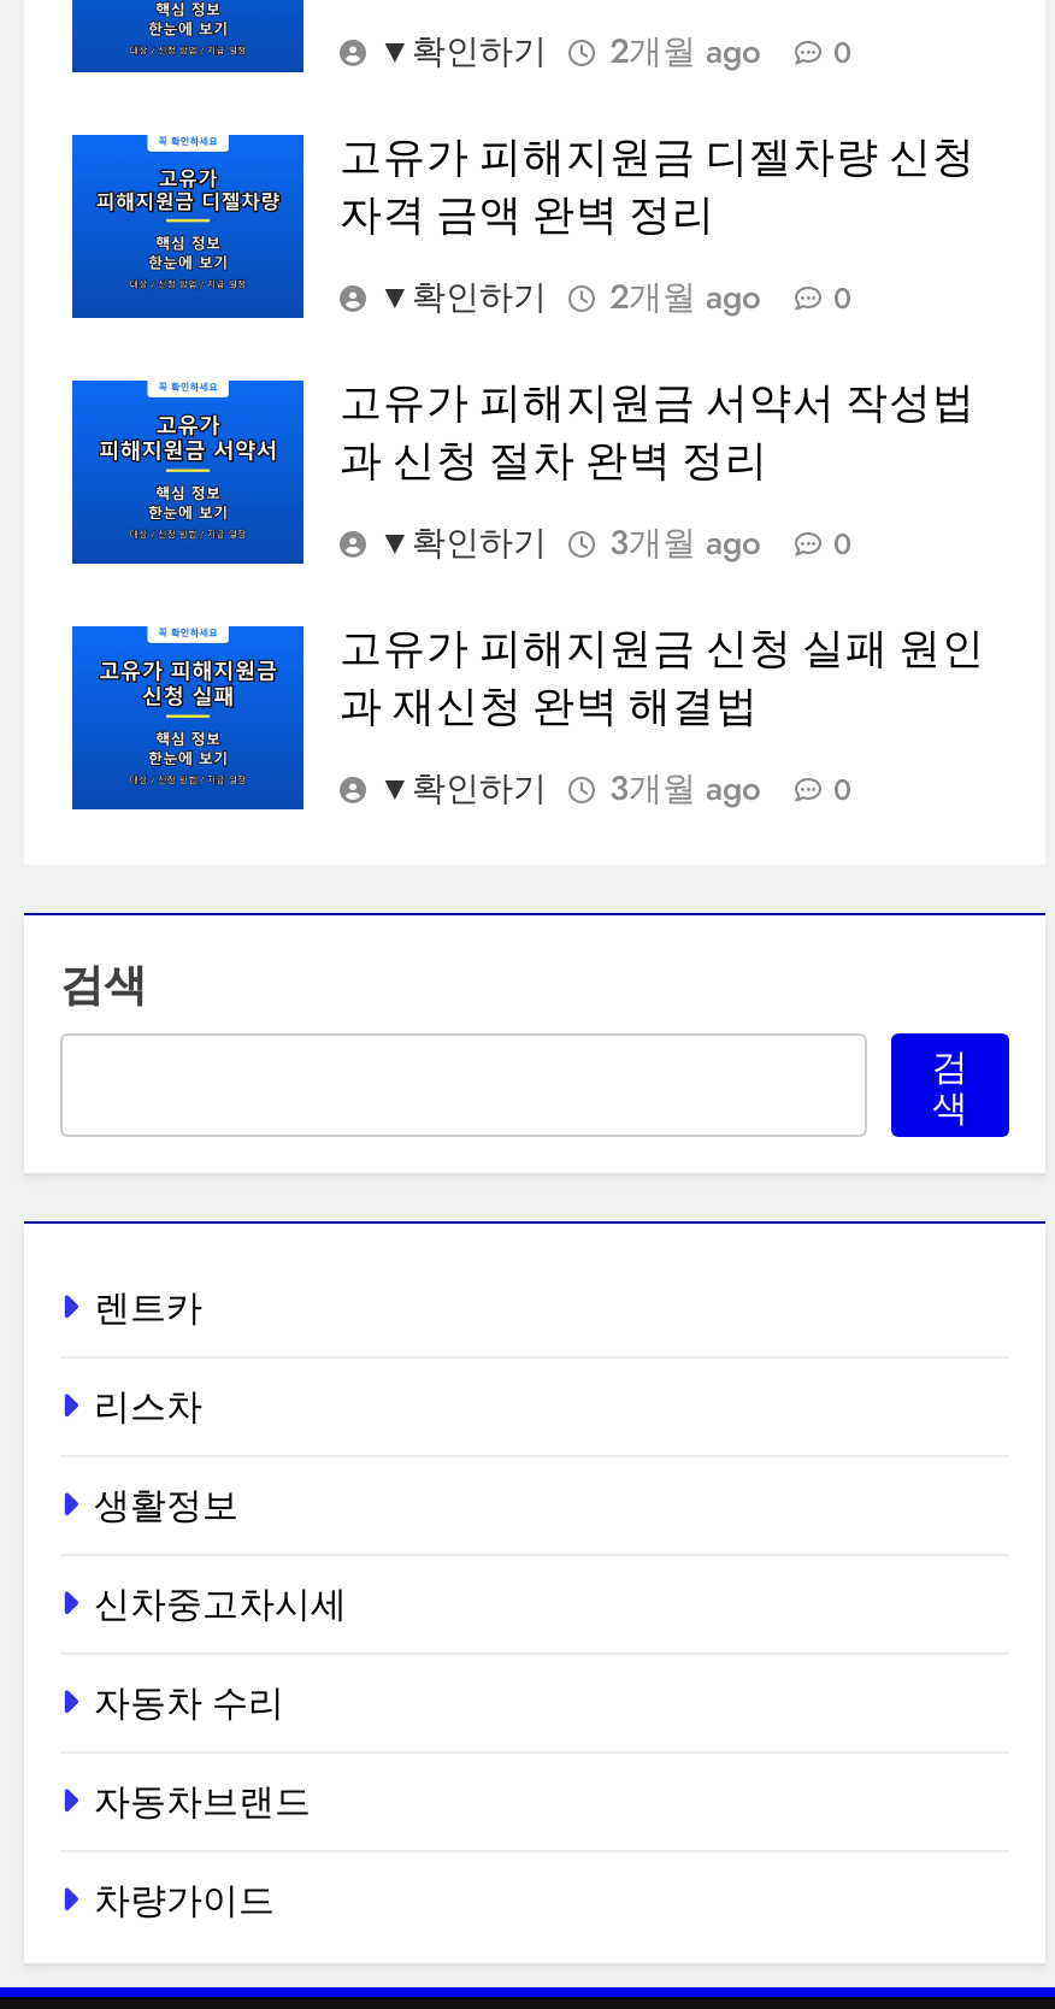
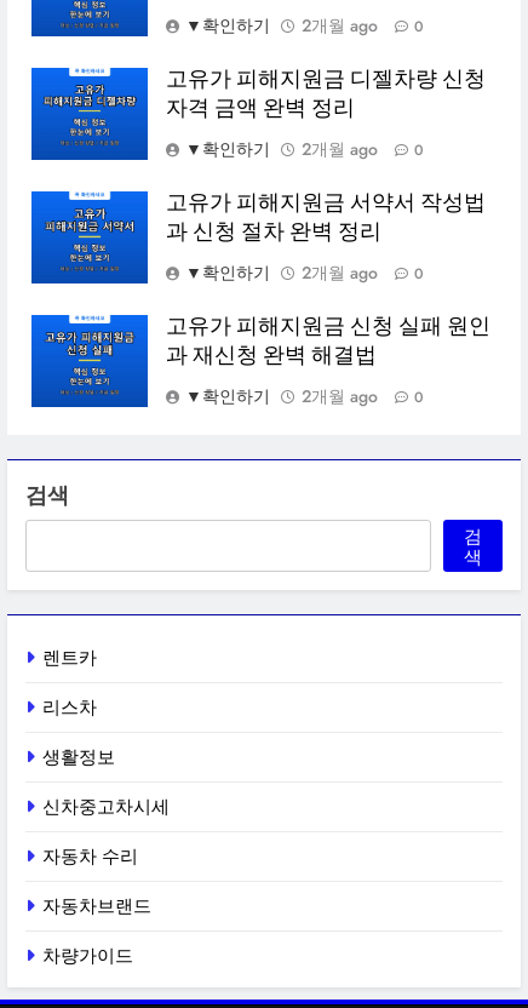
[609,518,761,566] 3개월 ago -> [302,260,378,285] 2개월 ago
[609,764,761,812] 3개월 ago -> [302,384,378,408] 2개월 ago

